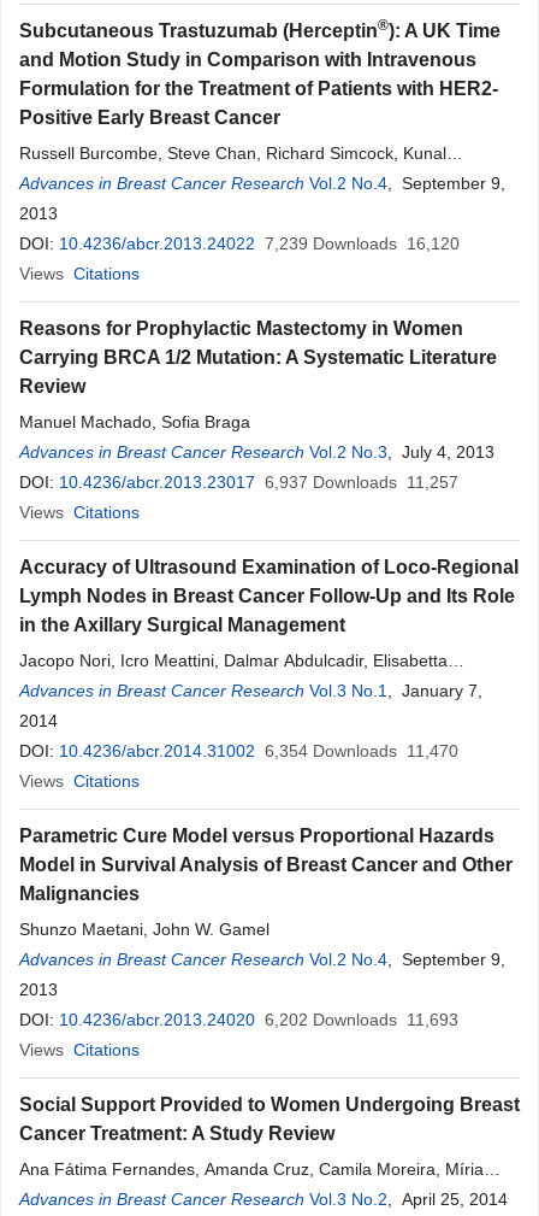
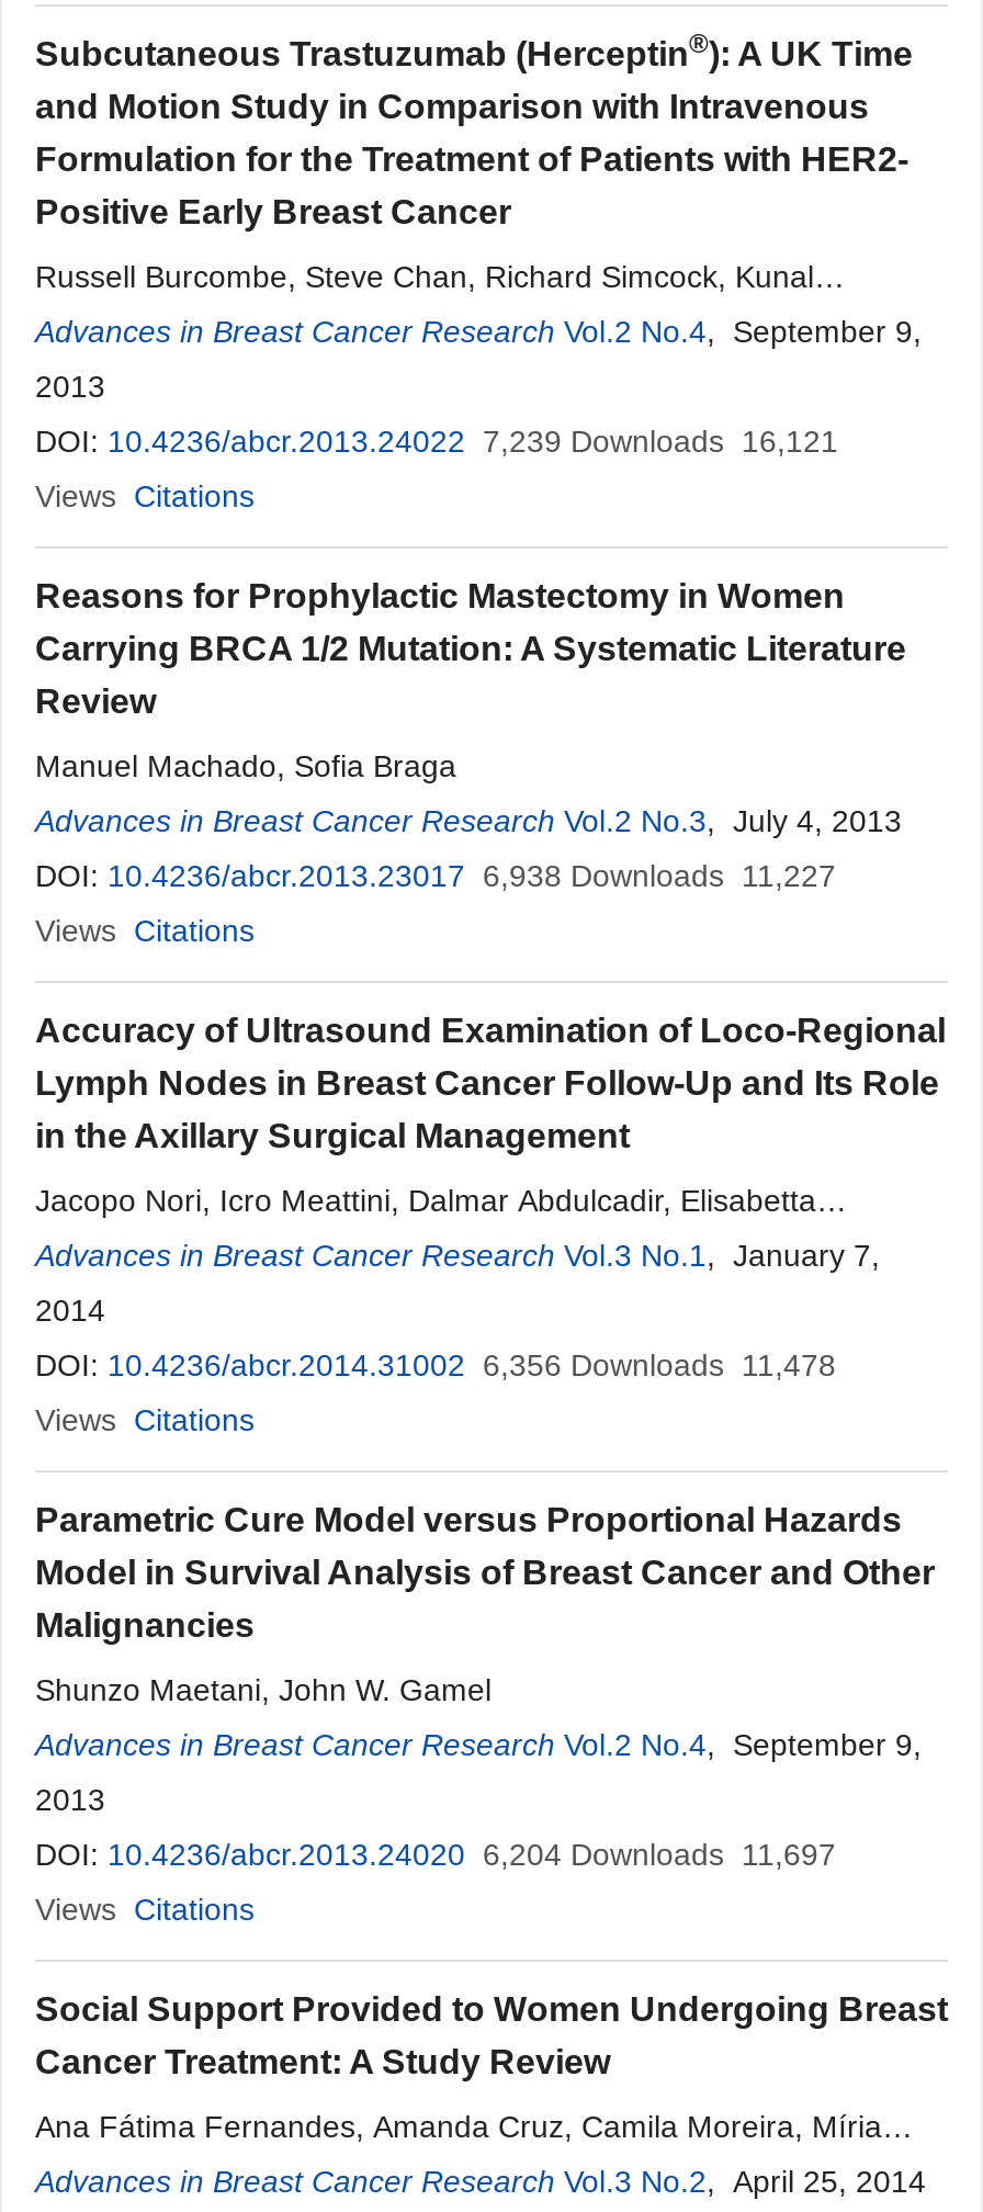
[19,234,460,253] DOI: 10.4236/abcr.2013.24022 7,239 Downloads 16,120 -> [35,424,838,459] DOI: 10.4236/abcr.2013.24022 7,239 Downloads 16,121
[19,472,458,492] DOI: 10.4236/abcr.2013.23017 6,937 Downloads 11,257 -> [35,858,836,893] DOI: 10.4236/abcr.2013.23017 6,938 Downloads 11,227
[19,741,458,760] DOI: 10.4236/abcr.2014.31002 6,354 Downloads 11,470 -> [35,1347,836,1383] DOI: 10.4236/abcr.2014.31002 6,356 Downloads 11,478
[19,1010,458,1029] DOI: 10.4236/abcr.2013.24020 6,202 Downloads 11,693 -> [35,1837,836,1872] DOI: 10.4236/abcr.2013.24020 6,204 Downloads 11,697

